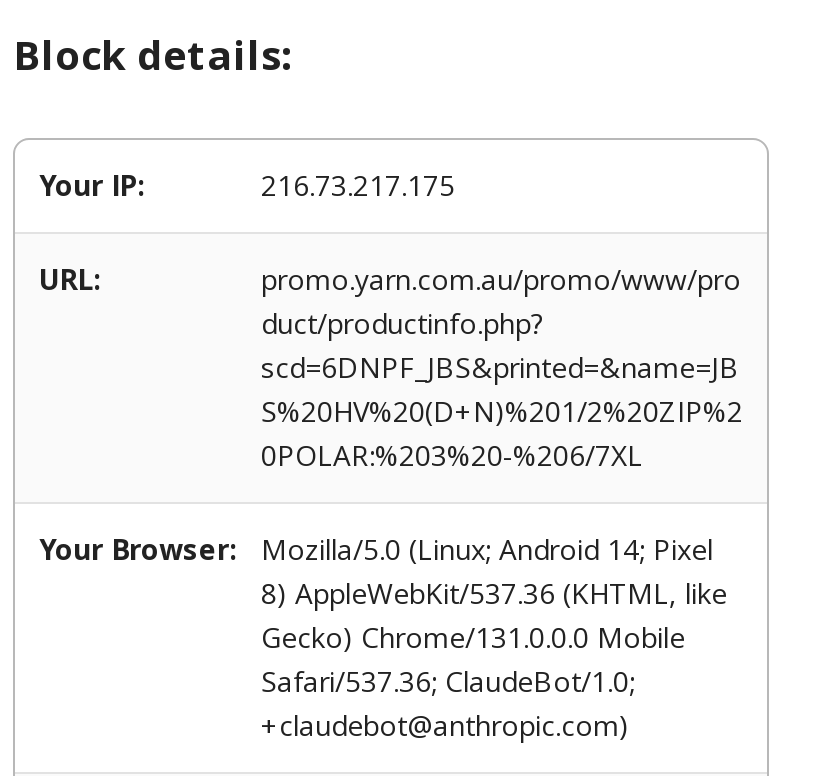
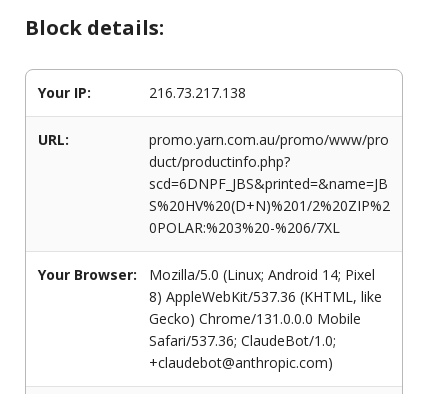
[261,166,455,204] 216.73.217.175 -> [149,83,246,102] 216.73.217.138

